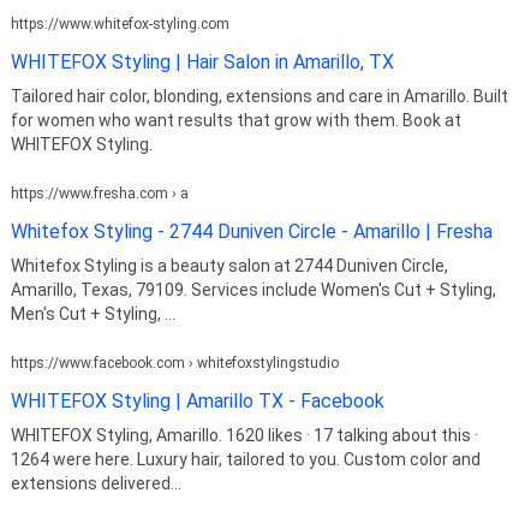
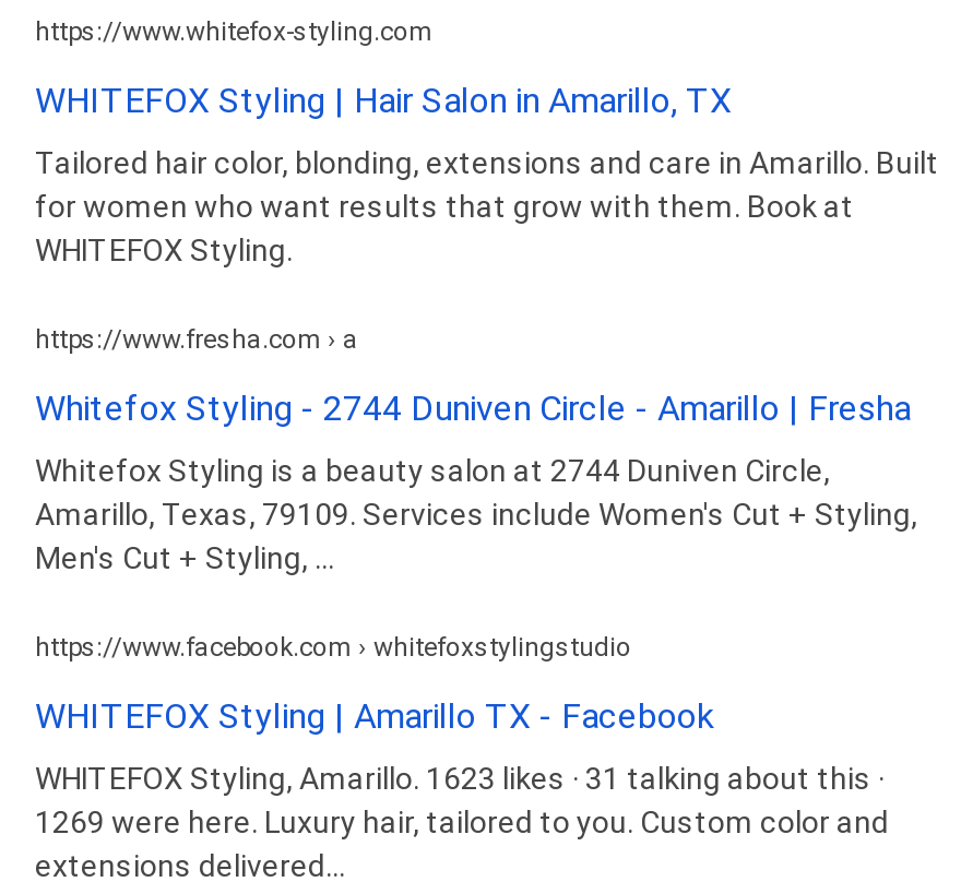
[11,425,478,445] WHITEFOX Styling, Amarillo. 1620 likes · 17 talking about this · -> [35,760,885,795] WHITEFOX Styling, Amarillo. 1623 likes · 31 talking about this ·
[11,449,481,469] 1264 were here. Luxury hair, tailored to you. Custom color and -> [35,804,889,839] 1269 were here. Luxury hair, tailored to you. Custom color and

